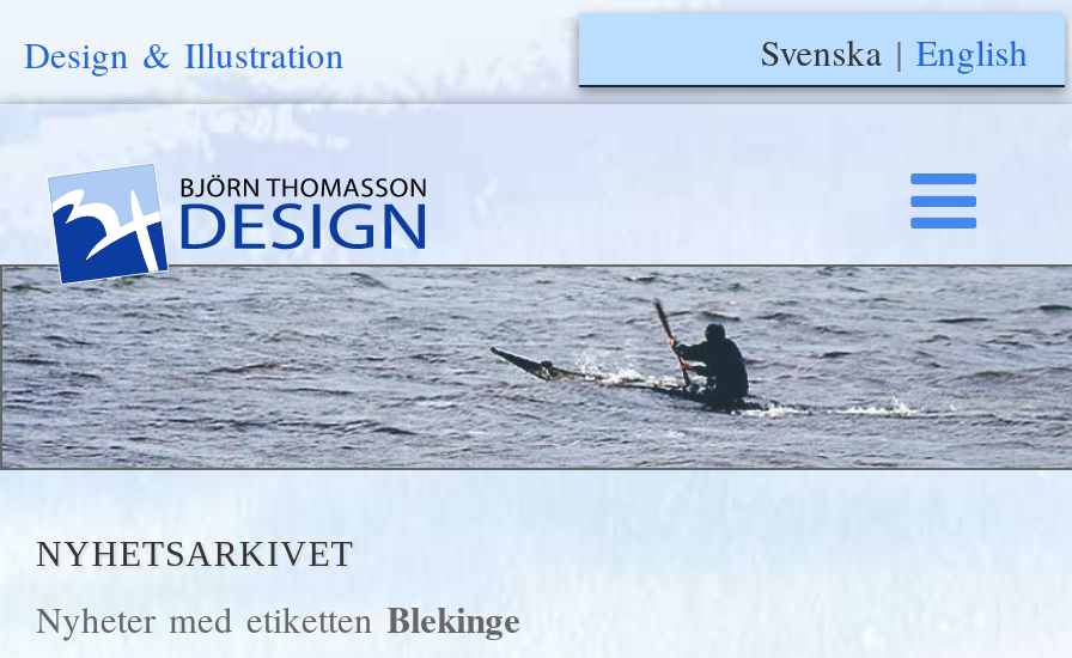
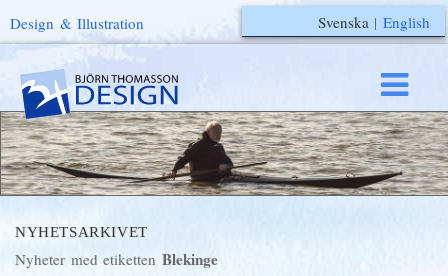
[7,267,1065,470] [image] -> [3,111,445,196] [image]

